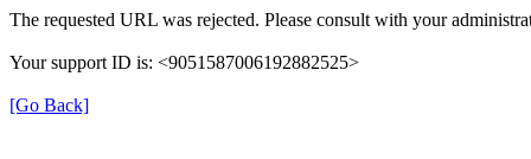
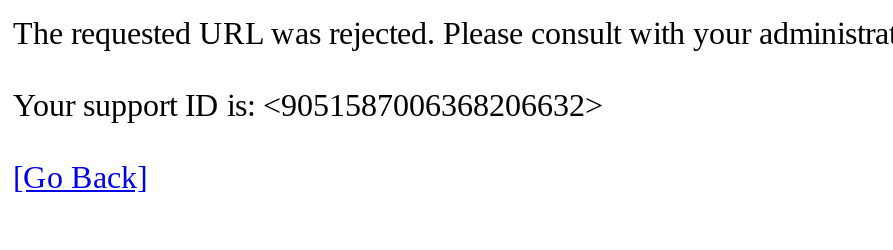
[9,52,359,72] Your support ID is: <9051587006192882525> -> [13,88,603,122] Your support ID is: <9051587006368206632>

